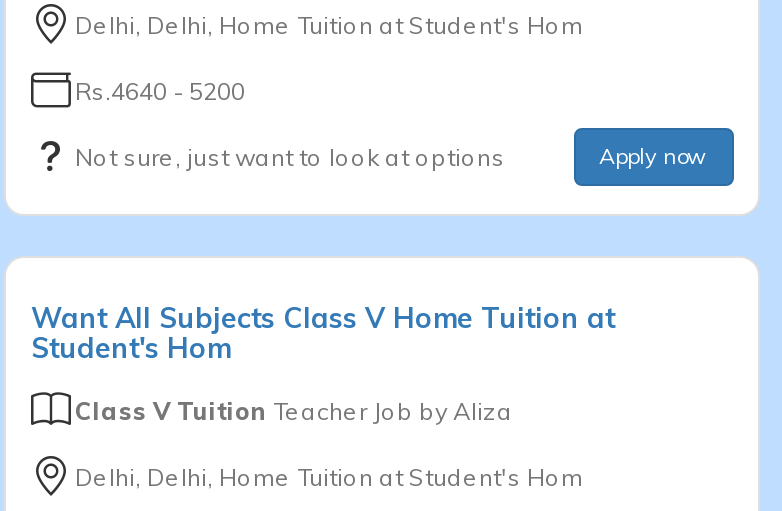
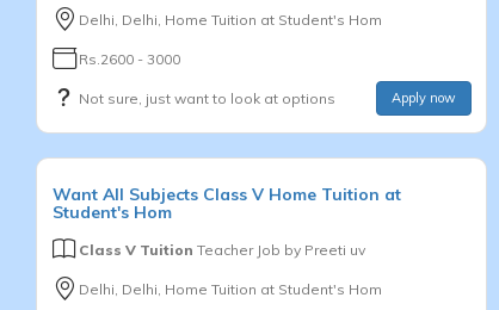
[75,76,245,106] Rs.4640 - 5200 -> [78,50,180,68] Rs.2600 - 3000
[75,397,513,427] Class V Tuition Teacher Job by Aliza -> [78,241,365,259] Class V Tuition Teacher Job by Preeti uv

